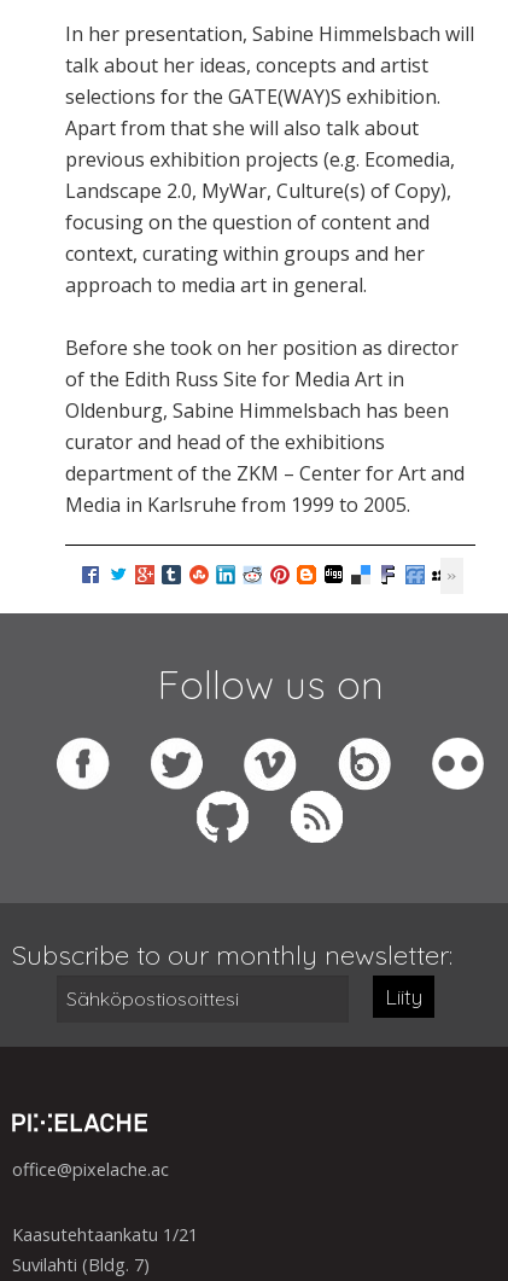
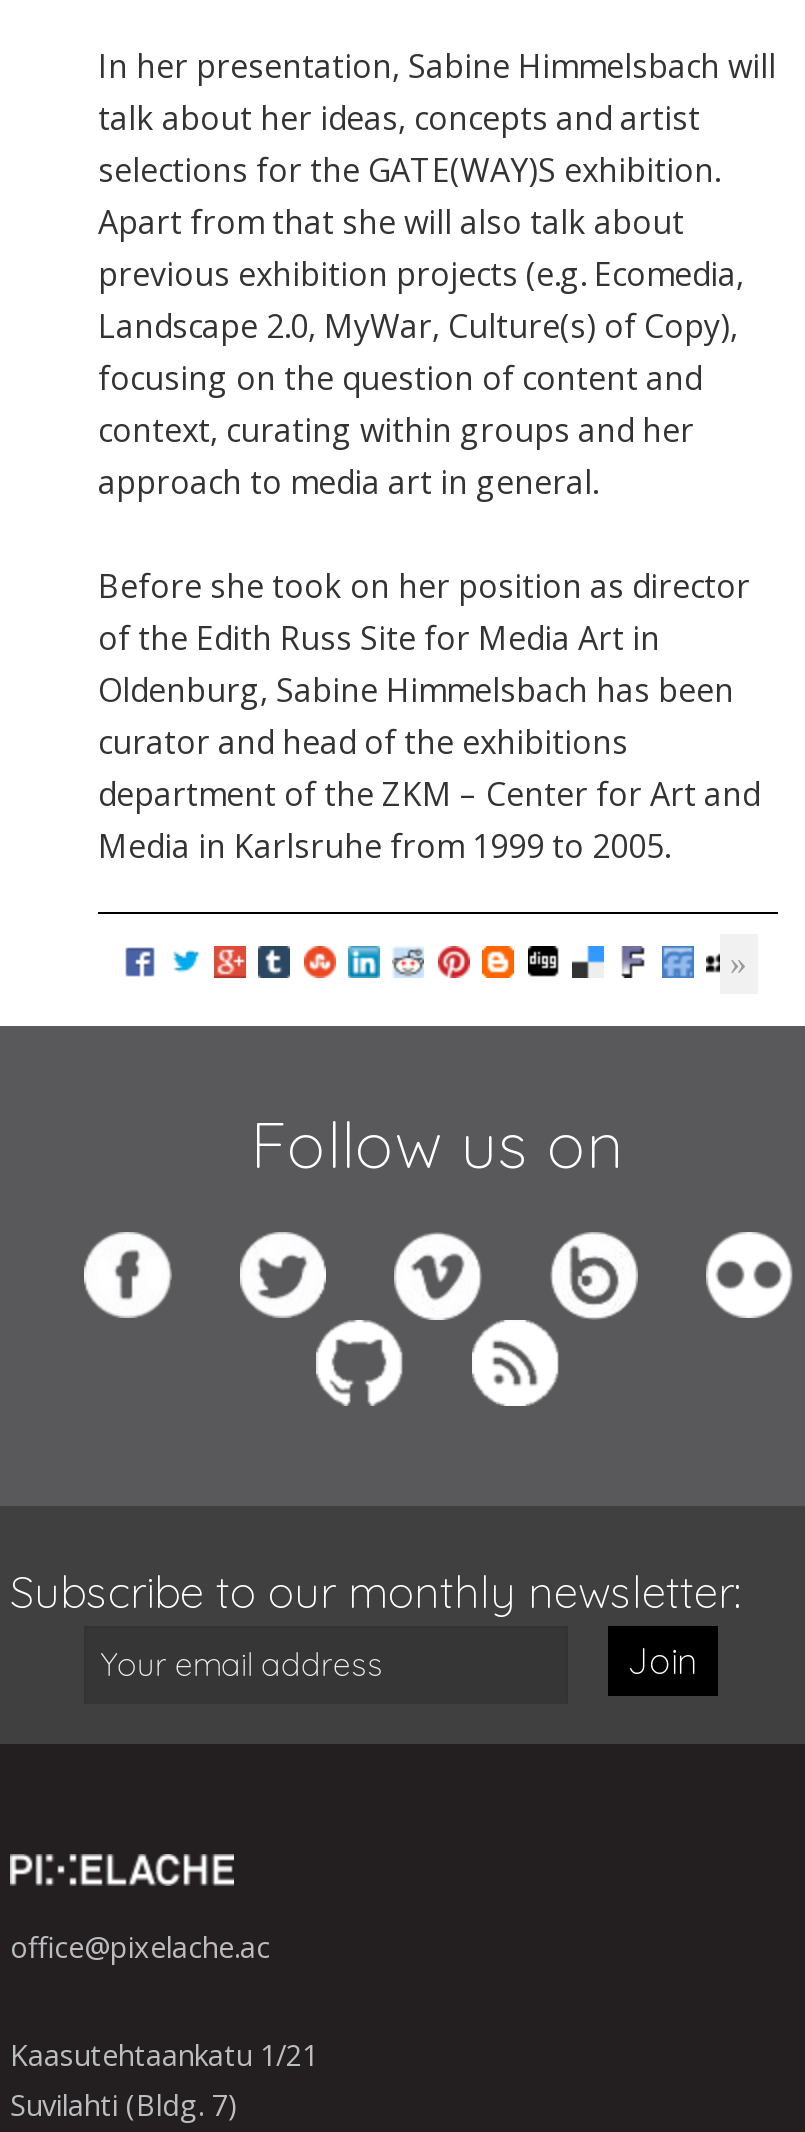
[385,982,422,1010] Liity -> [627,1637,697,1683] Join

